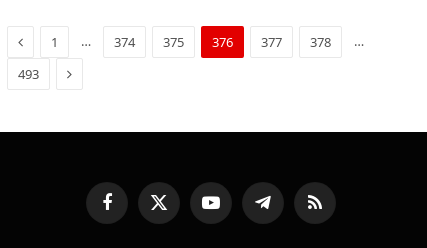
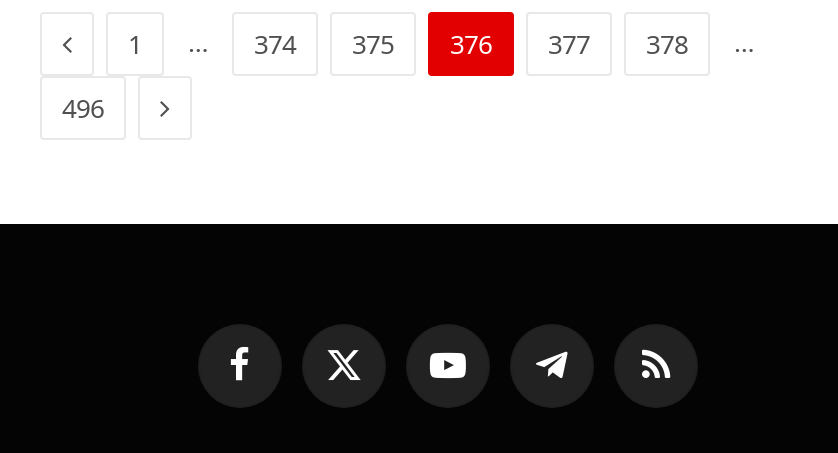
[18,65,39,83] 493 -> [62,90,104,126] 496

